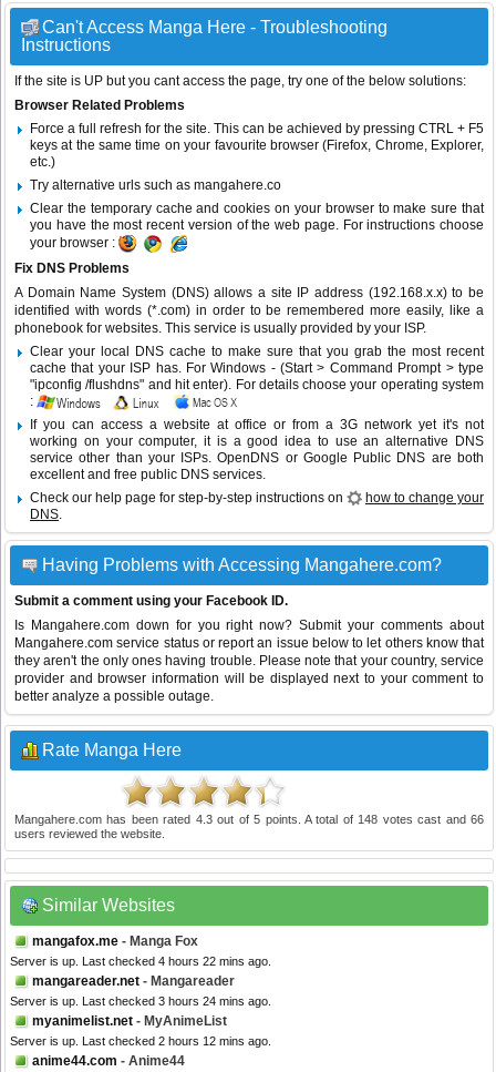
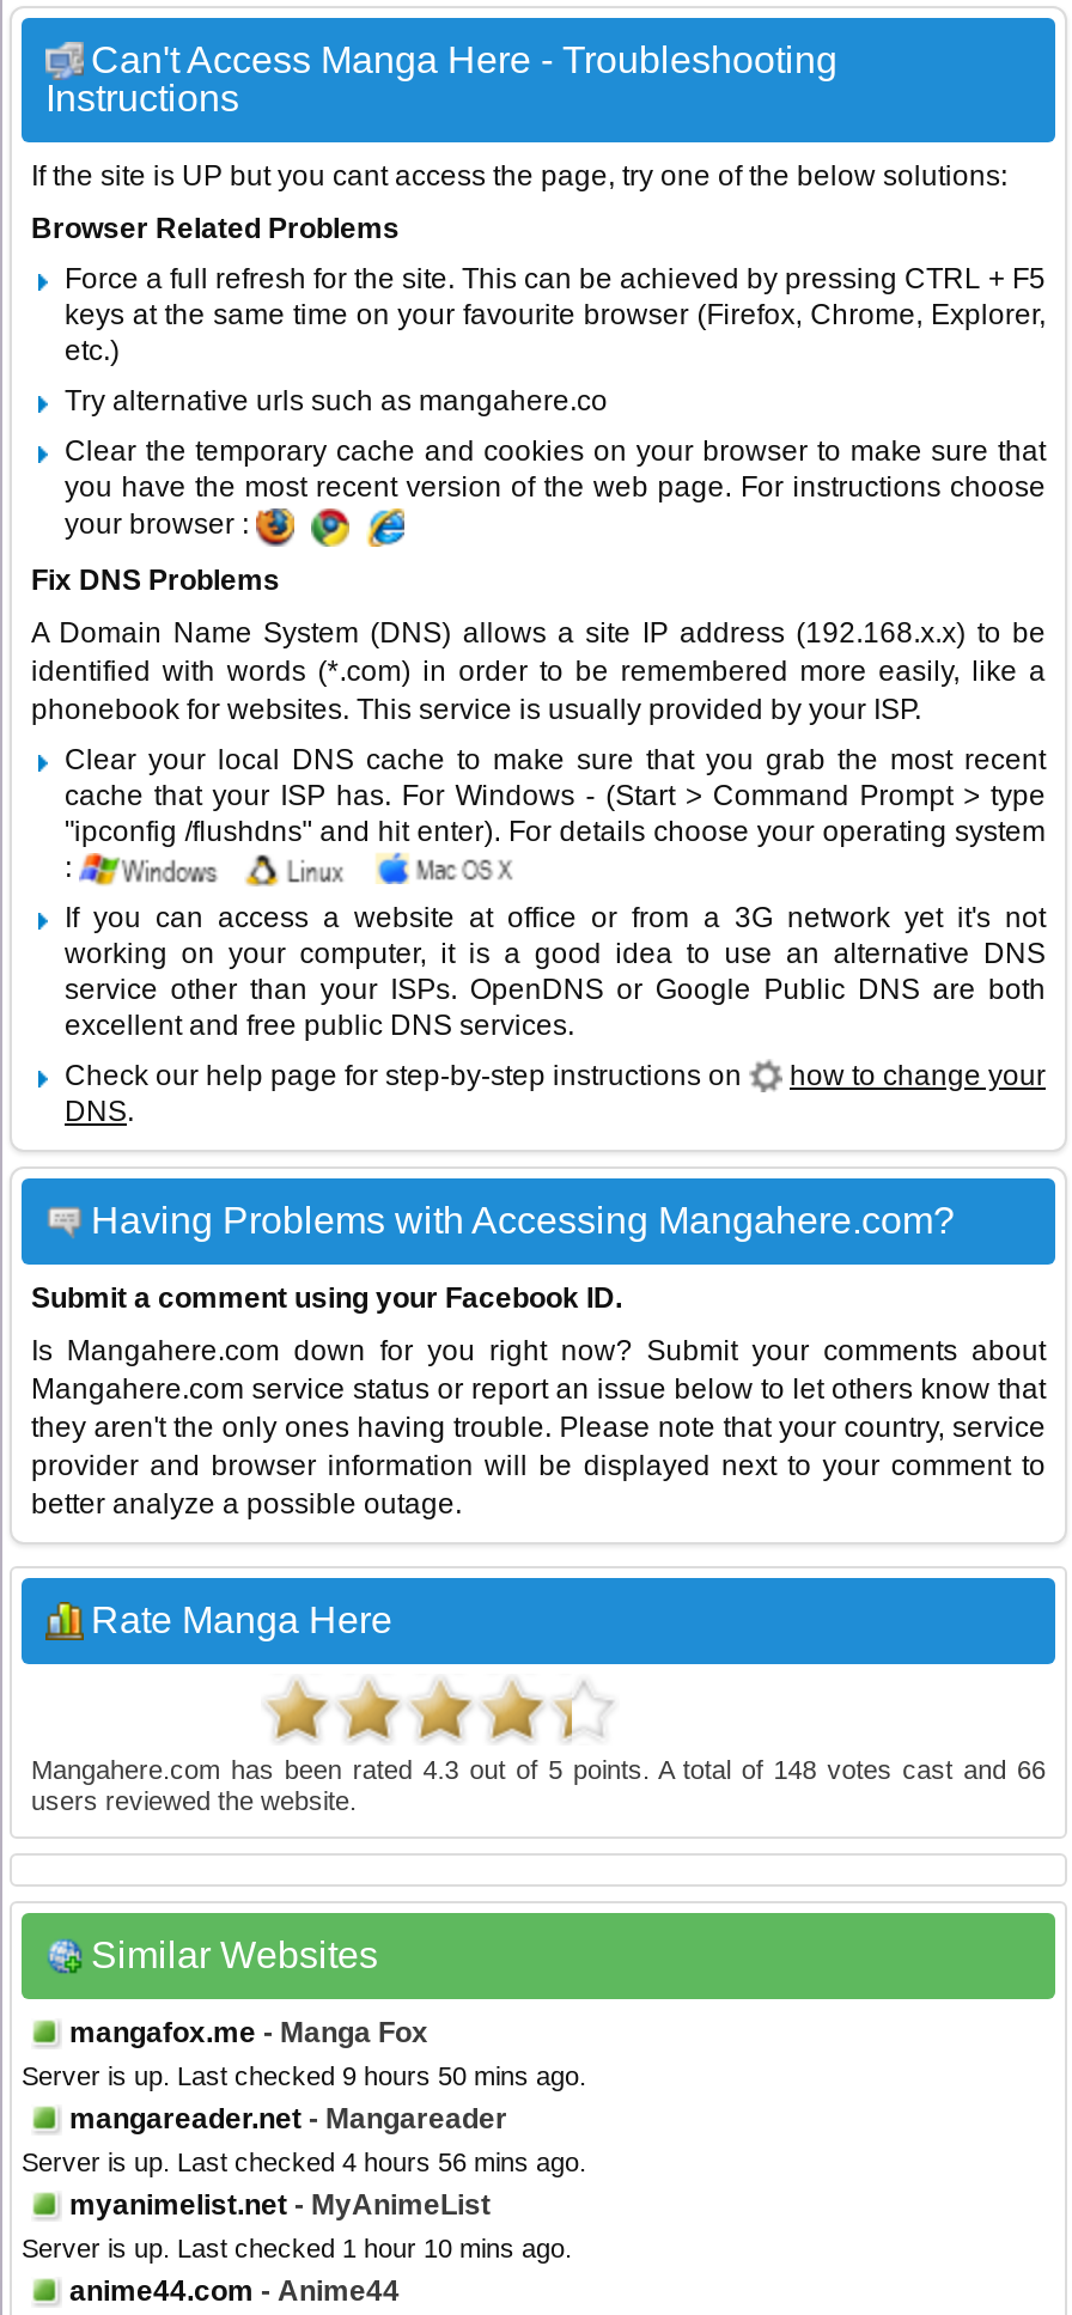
[10,954,271,968] Server is up. Last checked 4 hours 22 mins ago. -> [22,2061,586,2090] Server is up. Last checked 9 hours 50 mins ago.
[10,994,271,1008] Server is up. Last checked 3 hours 24 mins ago. -> [22,2148,586,2176] Server is up. Last checked 4 hours 56 mins ago.
[10,1034,271,1048] Server is up. Last checked 2 hours 12 mins ago. -> [22,2234,572,2262] Server is up. Last checked 1 hour 10 mins ago.

